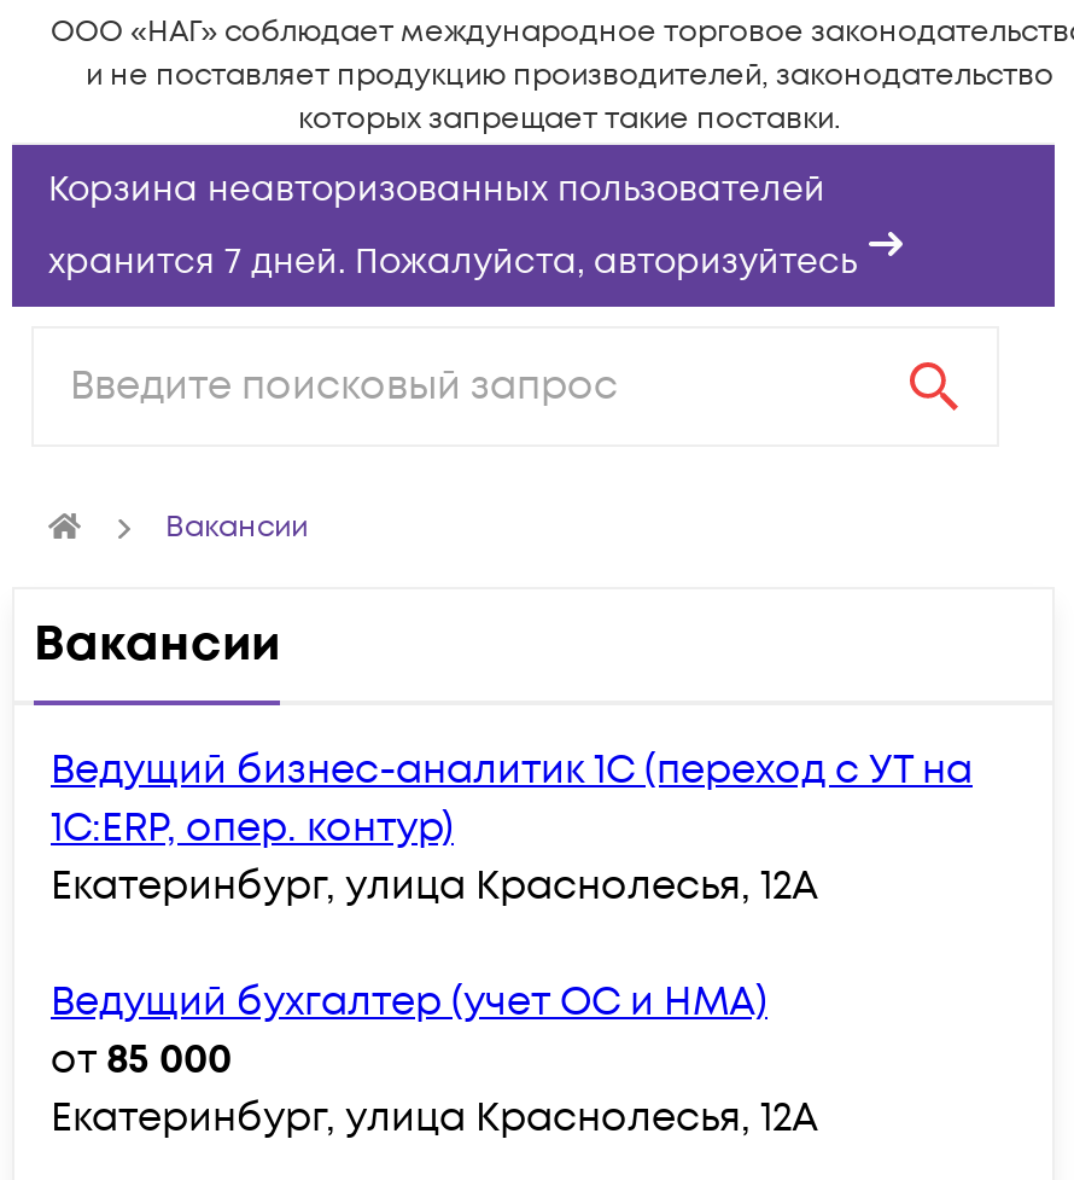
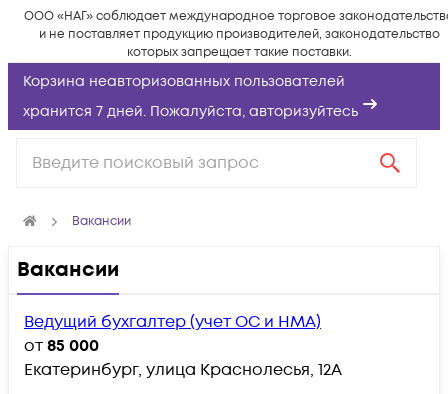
[51,744,973,913] Ведущий бизнес-аналитик 1С (переход с УТ на | 1С:ERP, опер. контур) | Екатеринбург, улица Краснолесья, 12А -> none

